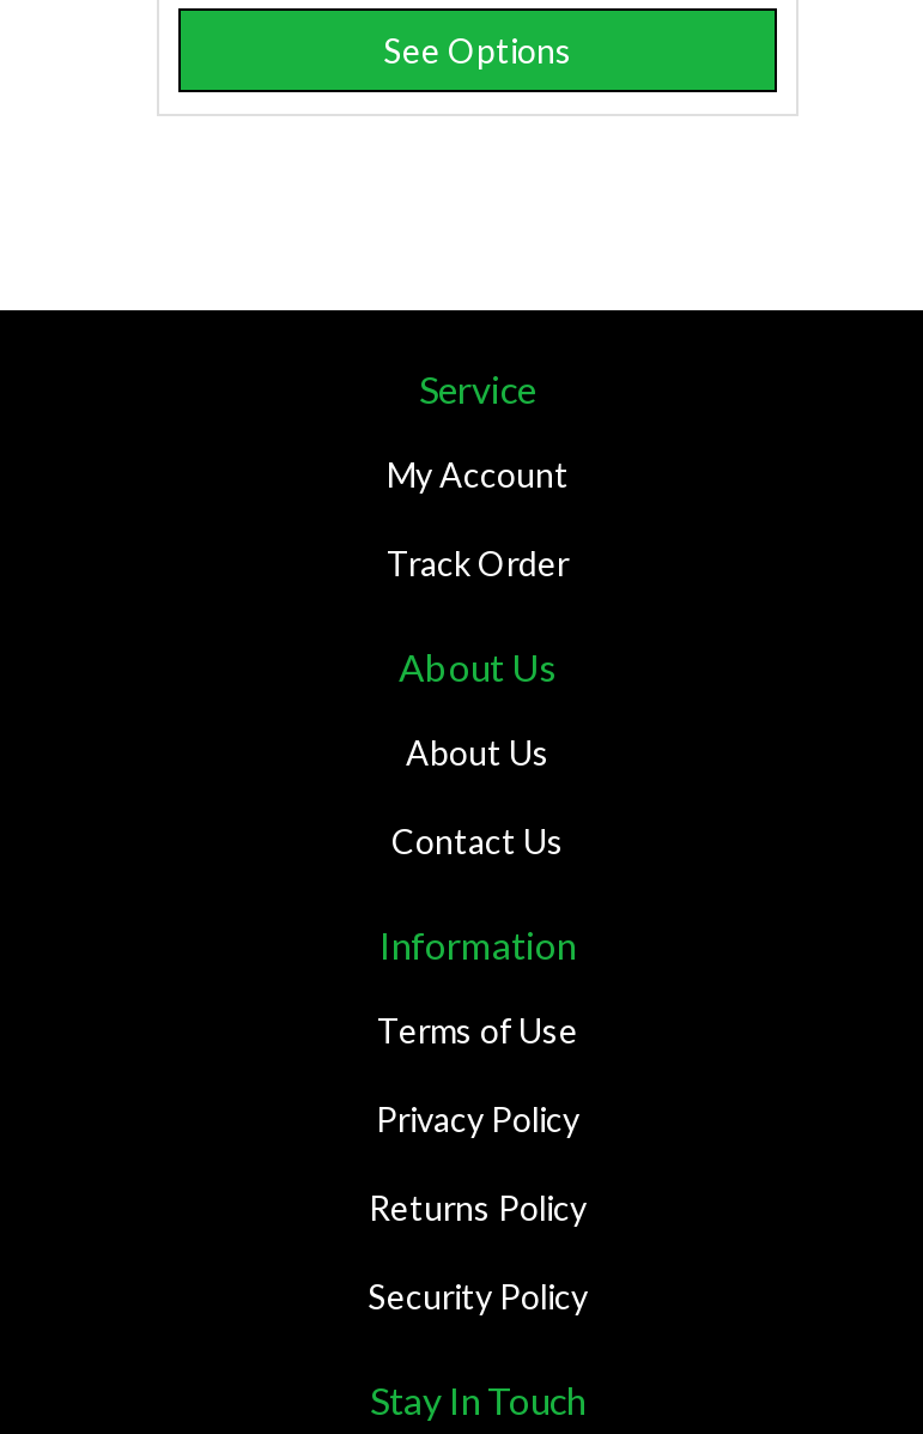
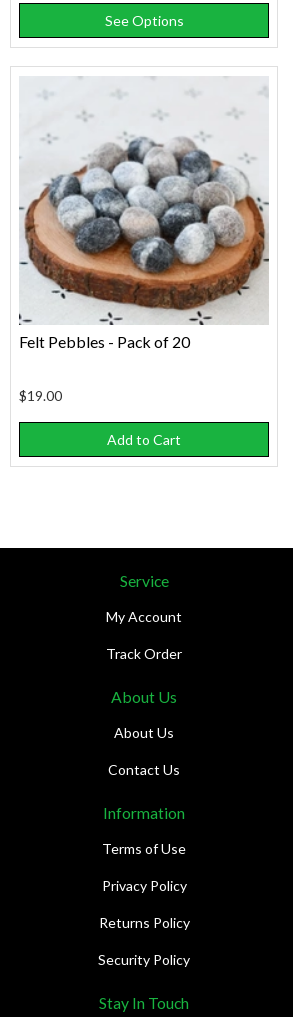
none -> [18,76,270,448] [image] | Felt Pebbles - Pack of 20 | $19.00 | Add to Cart

